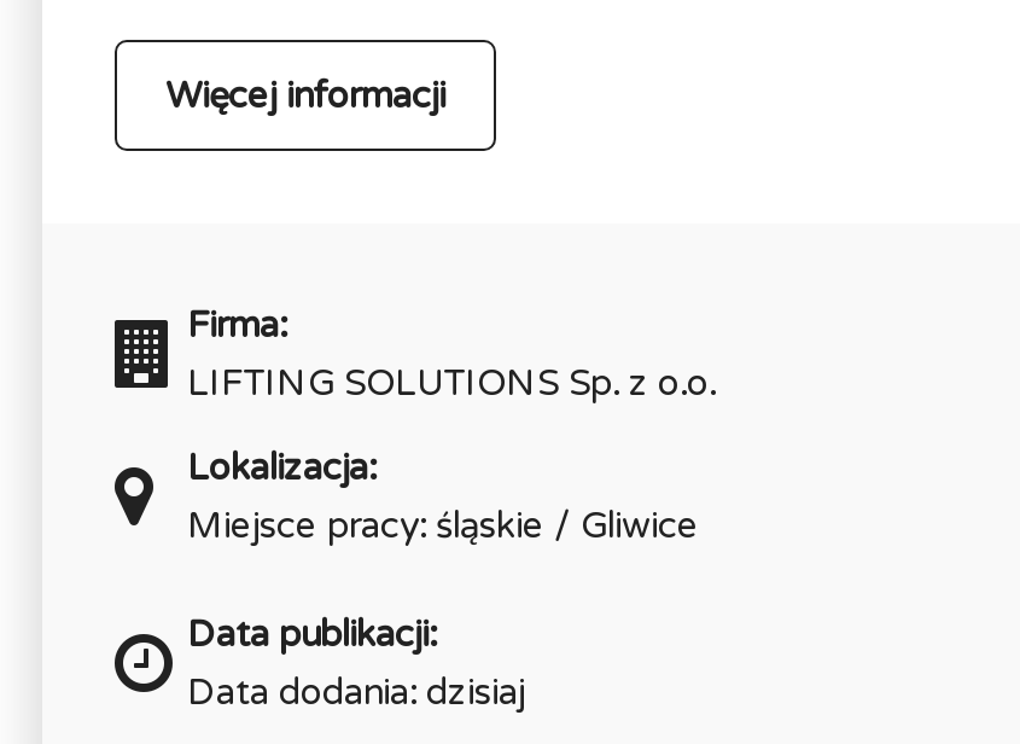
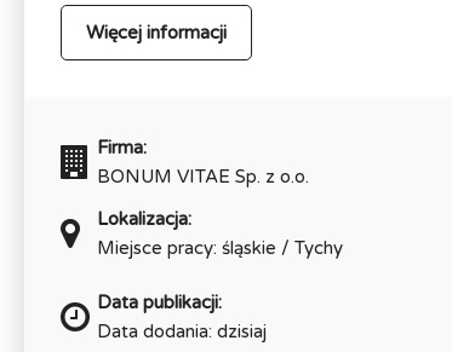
[187,362,716,405] LIFTING SOLUTIONS Sp. z o.o. -> [97,166,309,188] BONUM VITAE Sp. z o.o.
[187,503,699,546] Miejsce pracy: śląskie / Gliwice -> [97,237,343,258] Miejsce pracy: śląskie / Tychy

